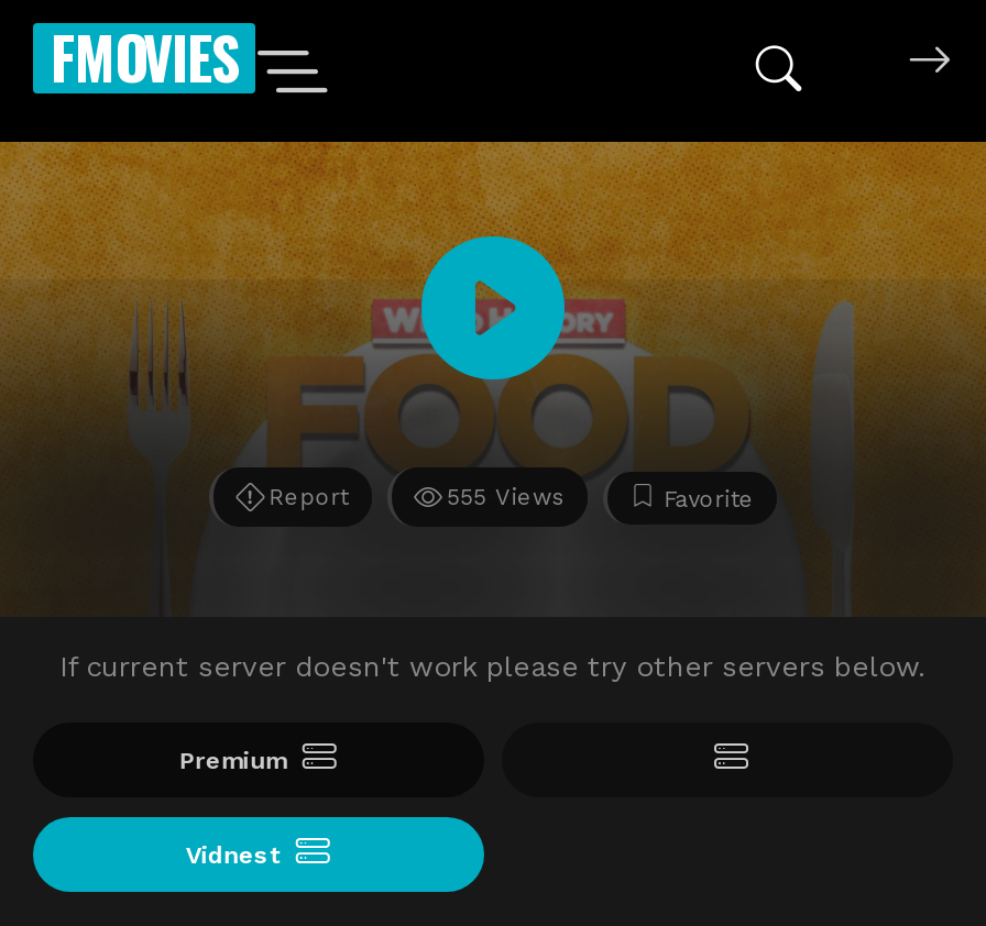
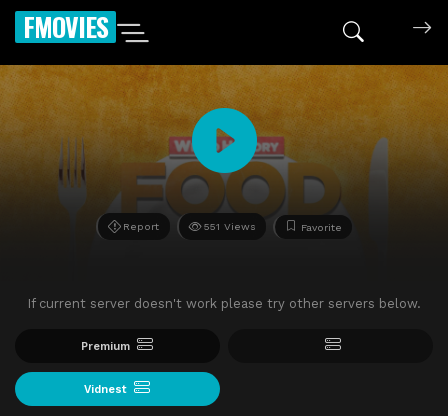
[447,483,566,512] 555 Views -> [204,220,256,233] 551 Views

